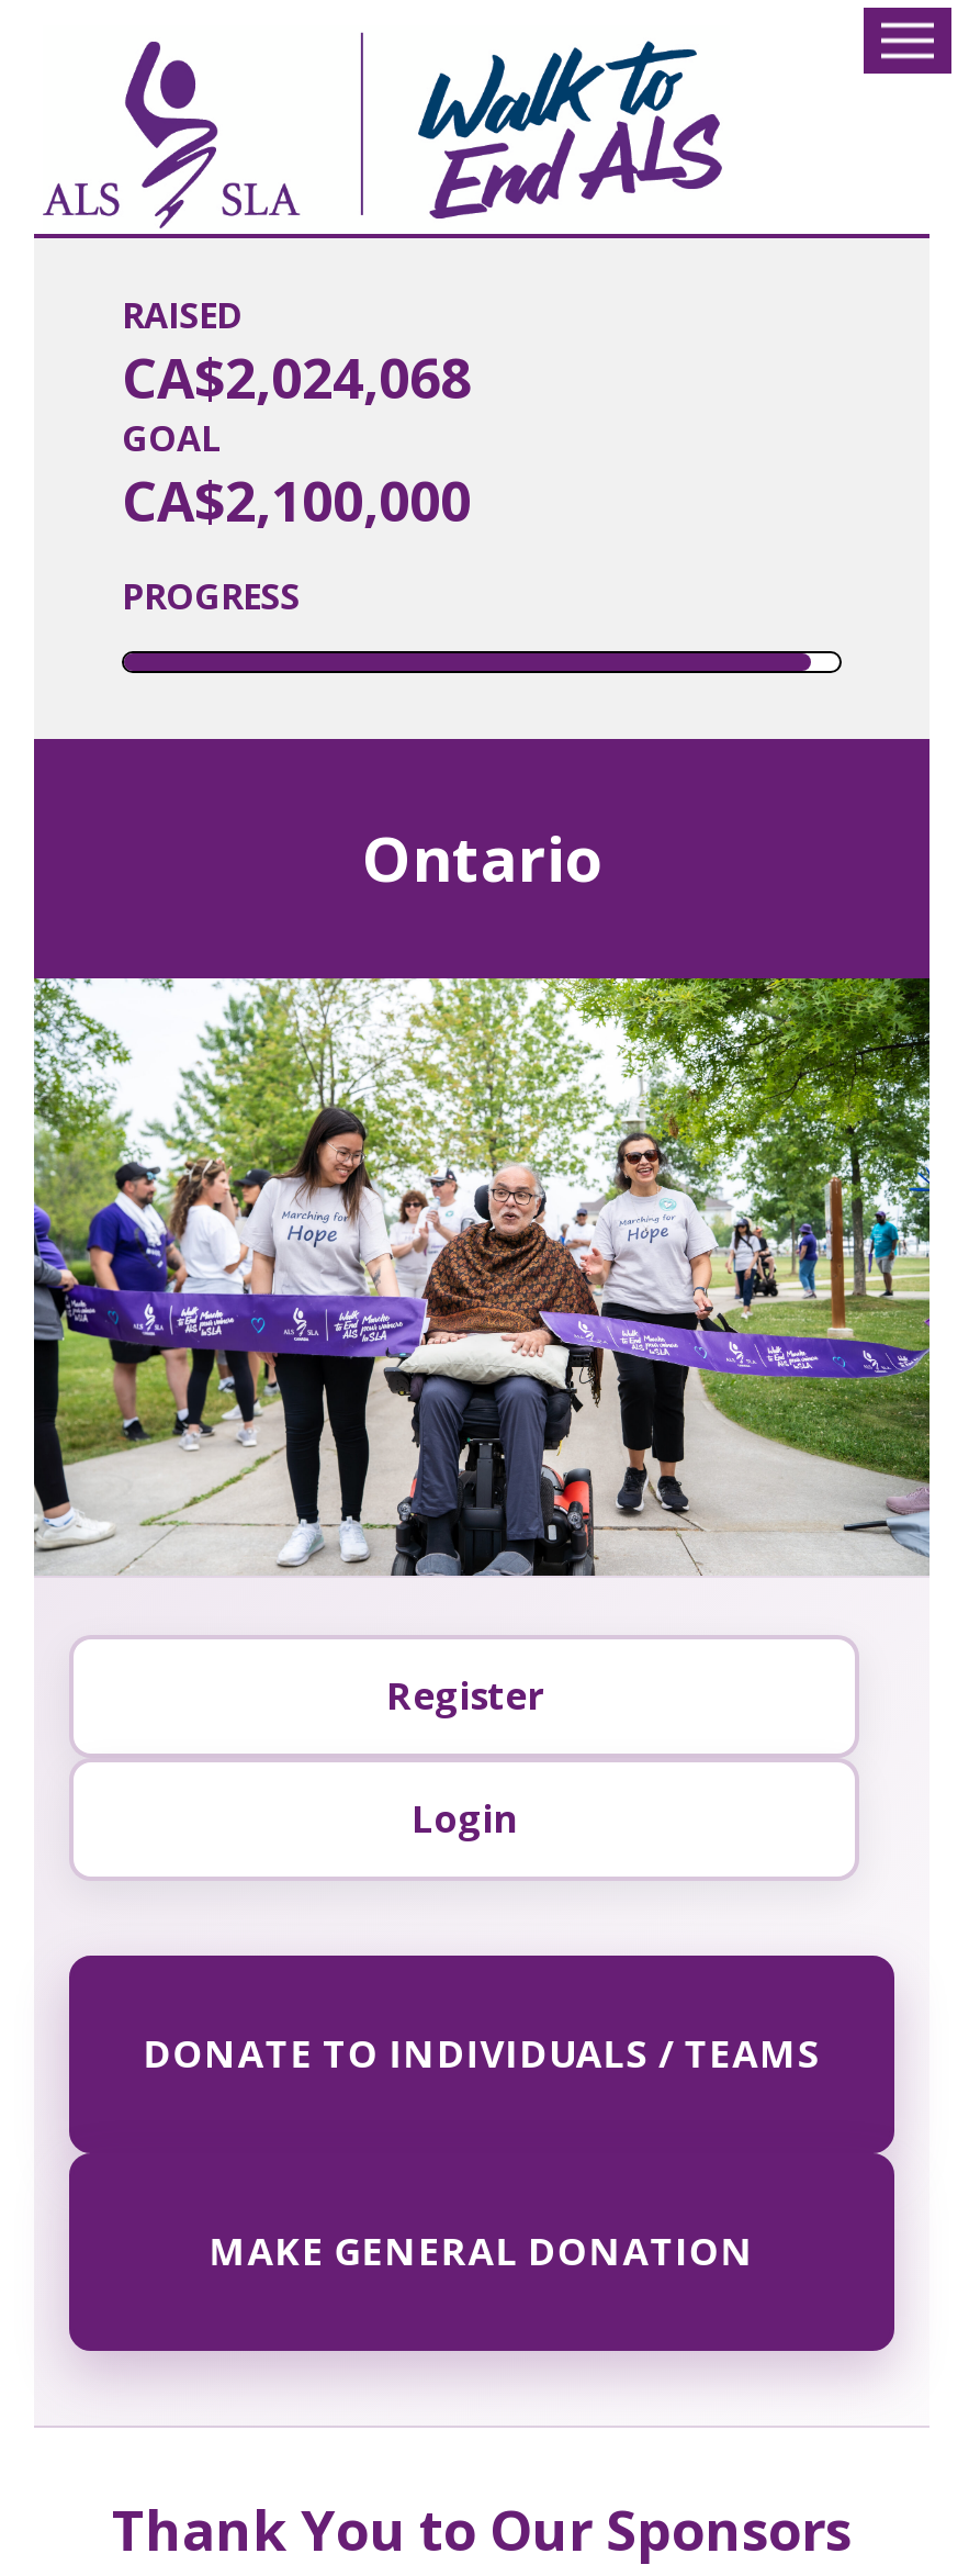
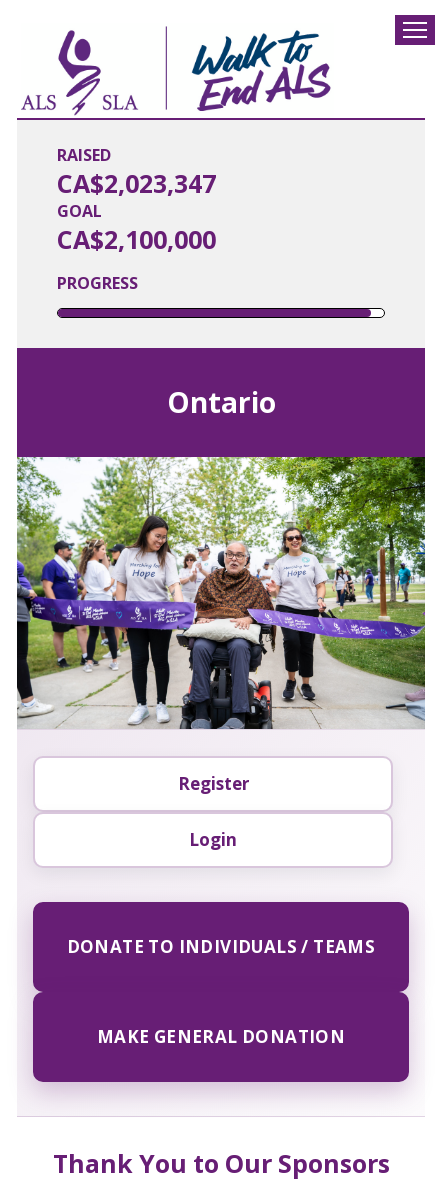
[122,340,471,414] CA$2,024,068 -> [57,166,216,200] CA$2,023,347

